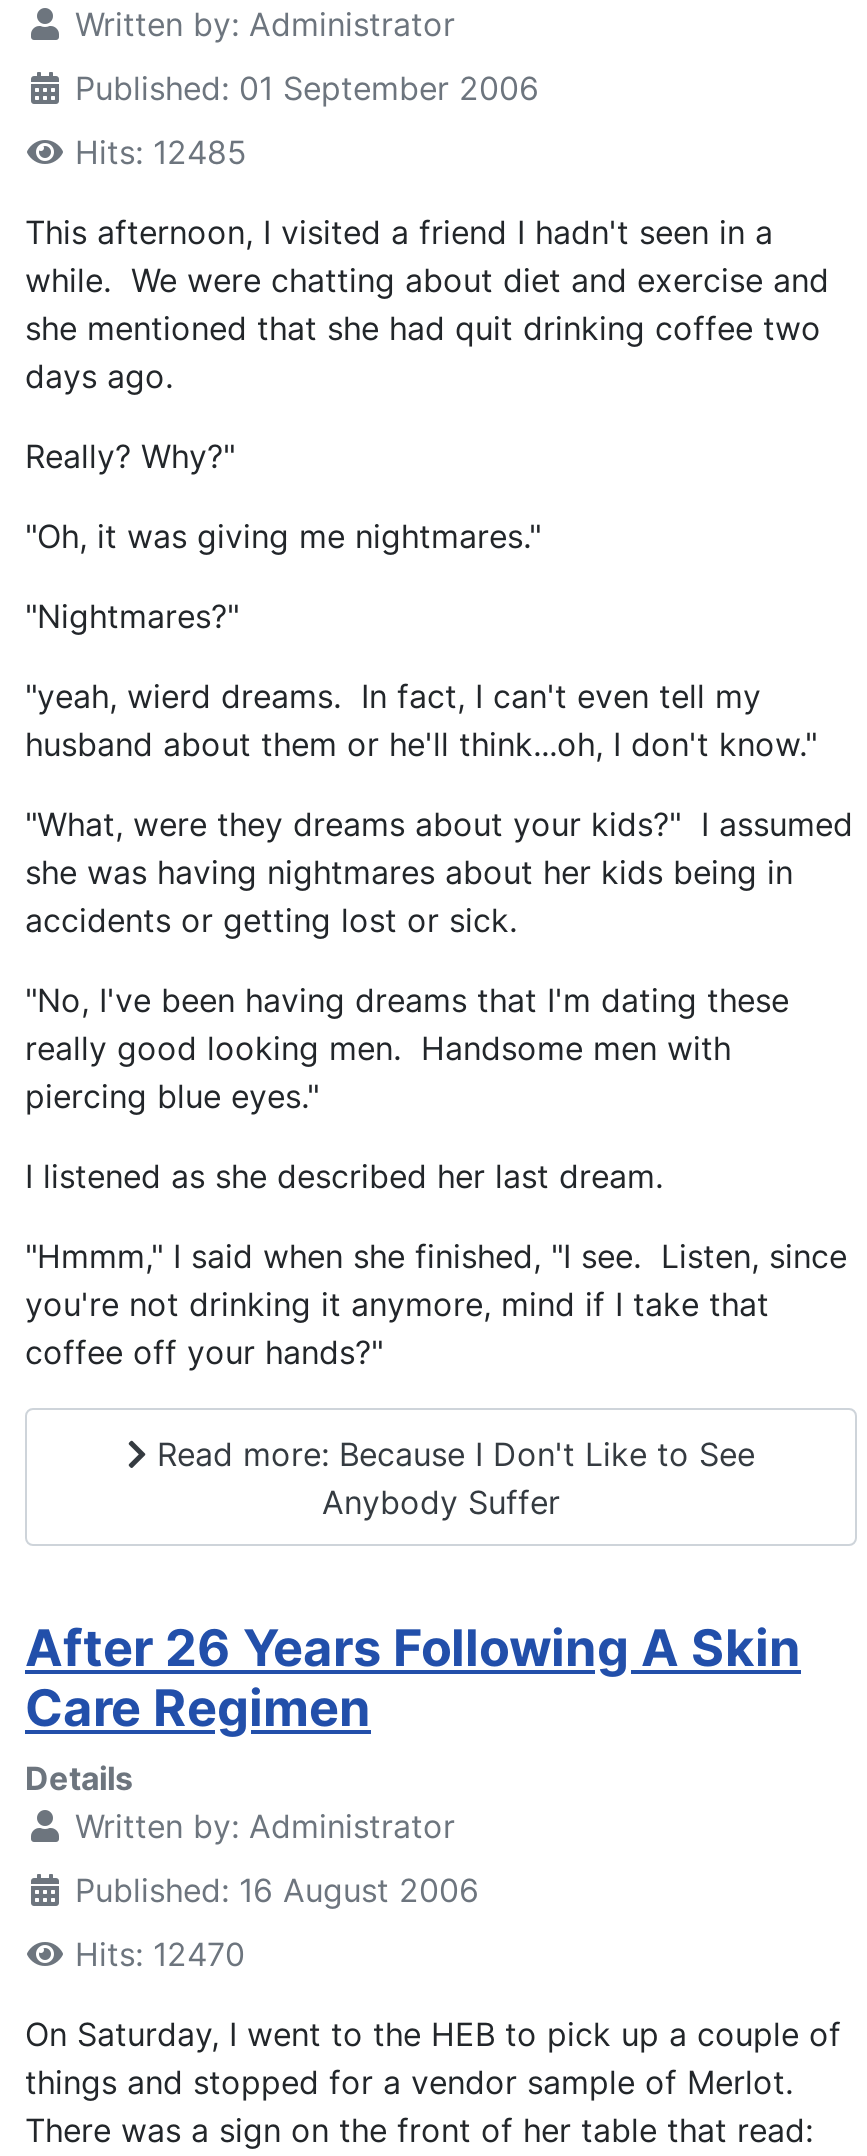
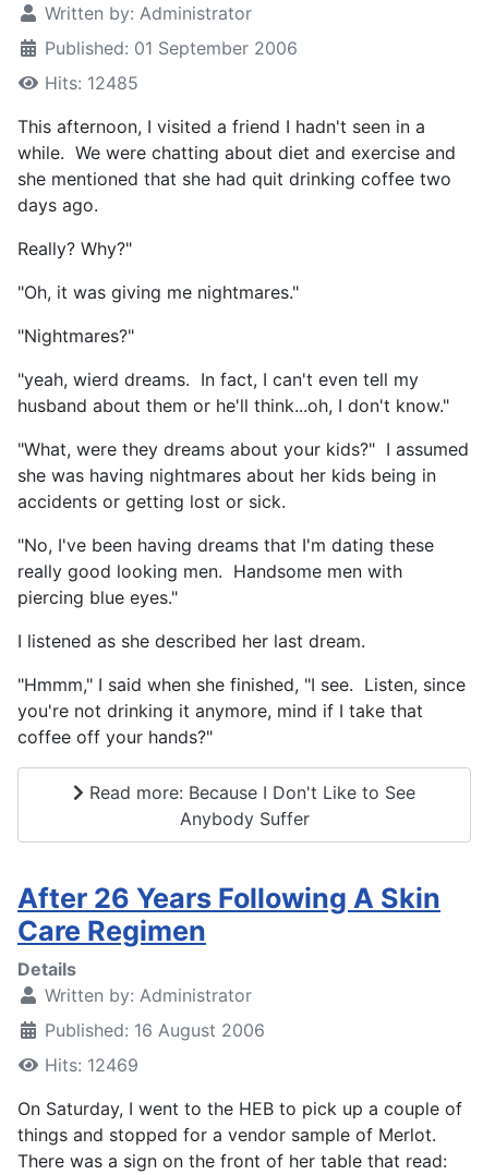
[75,1935,245,1975] Hits: 12470 -> [45,1054,138,1076] Hits: 12469

